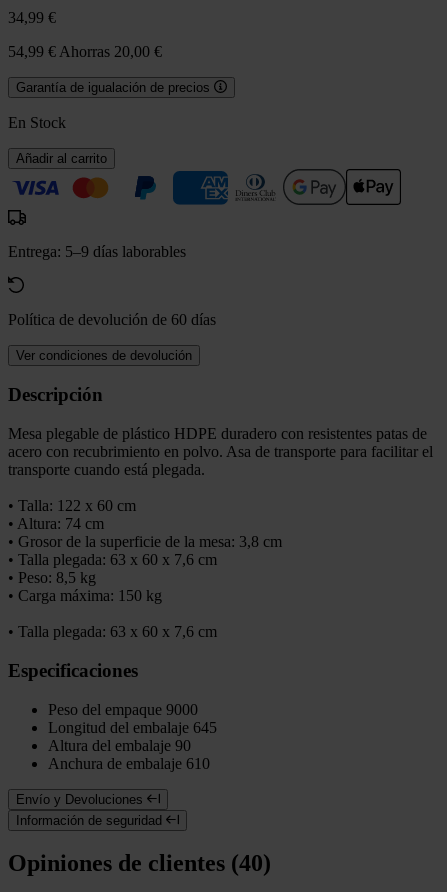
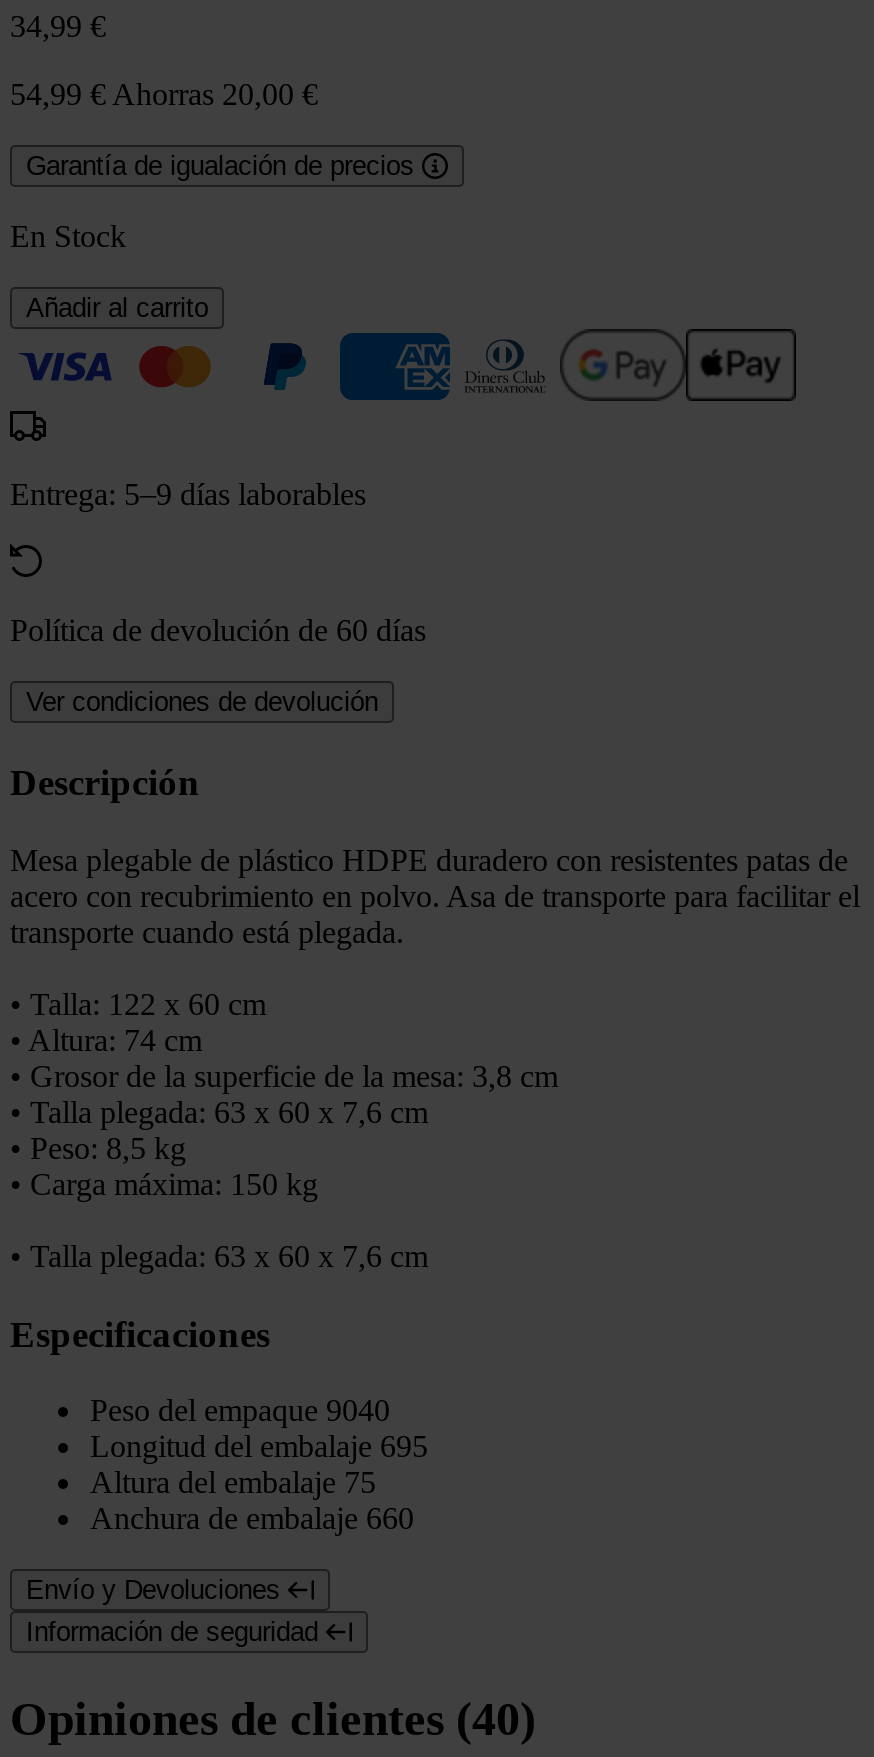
[48,700,198,717] Peso del empaque 9000 -> [90,1394,390,1428] Peso del empaque 9040
[48,718,217,735] Longitud del embalaje 645 -> [90,1430,428,1464] Longitud del embalaje 695
[48,736,191,753] Altura del embalaje 90 -> [90,1466,376,1500] Altura del embalaje 75
[48,754,210,771] Anchura de embalaje 610 -> [90,1502,414,1536] Anchura de embalaje 660

